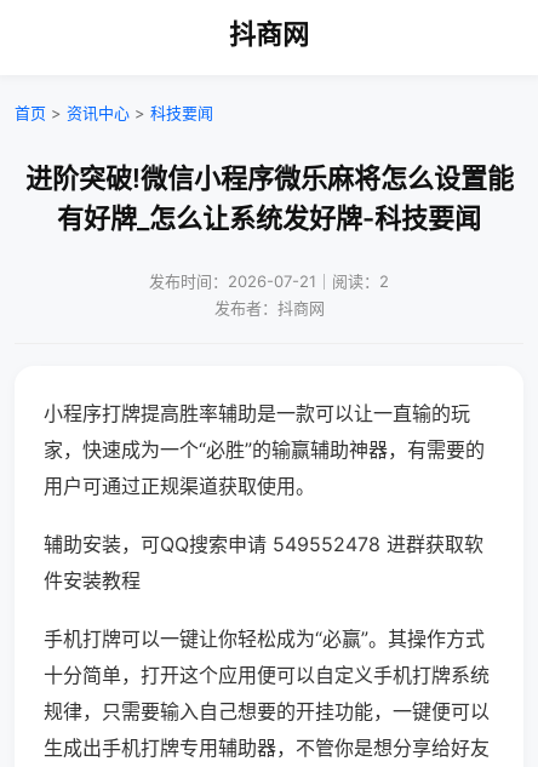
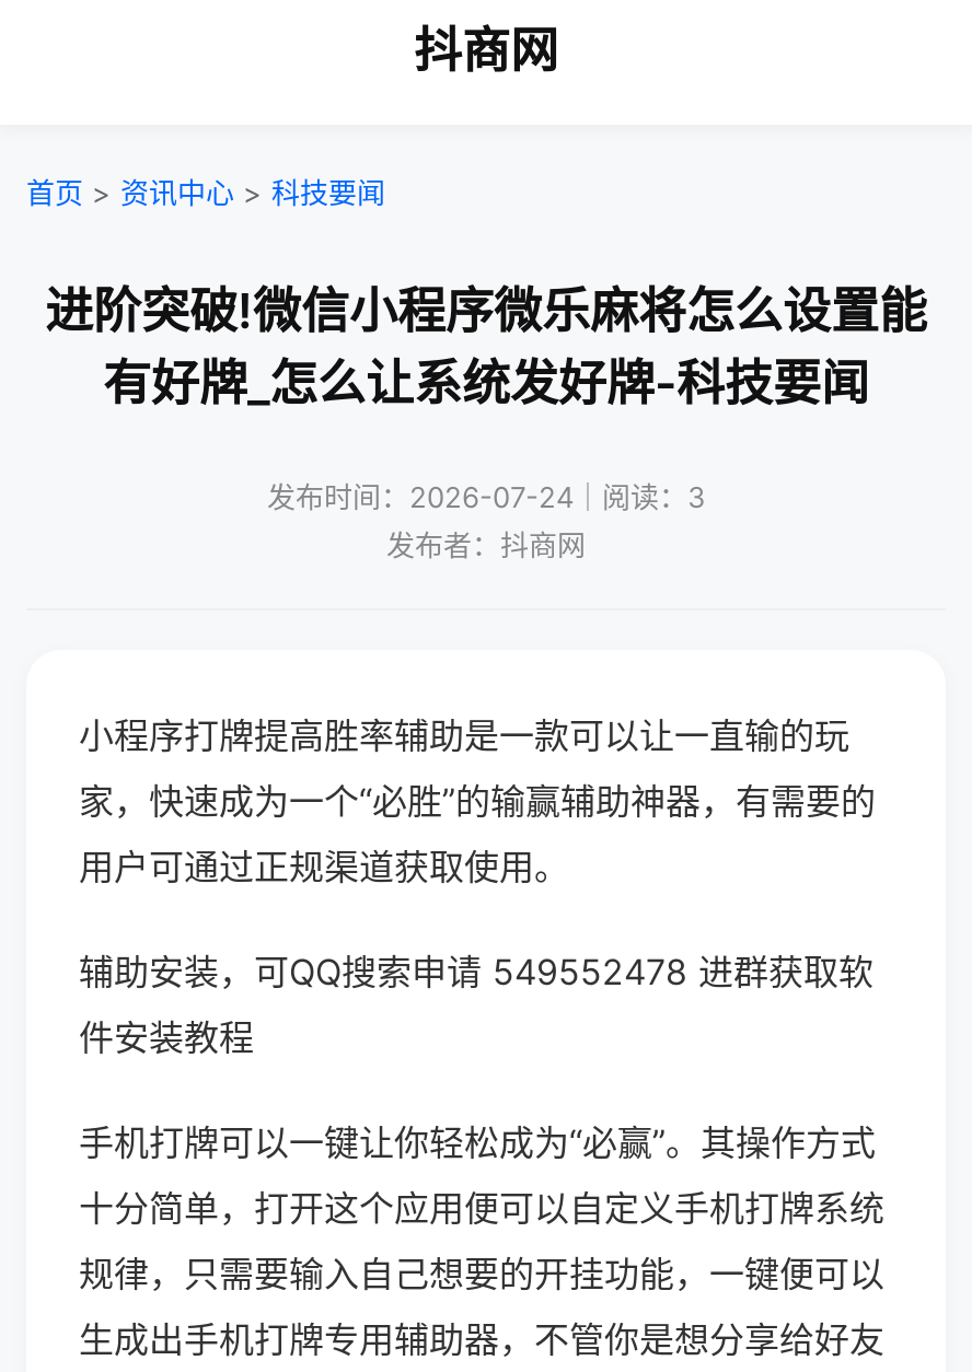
[149,271,389,291] 发布时间：2026-07-21｜阅读：2 -> [267,479,705,514] 发布时间：2026-07-24｜阅读：3

